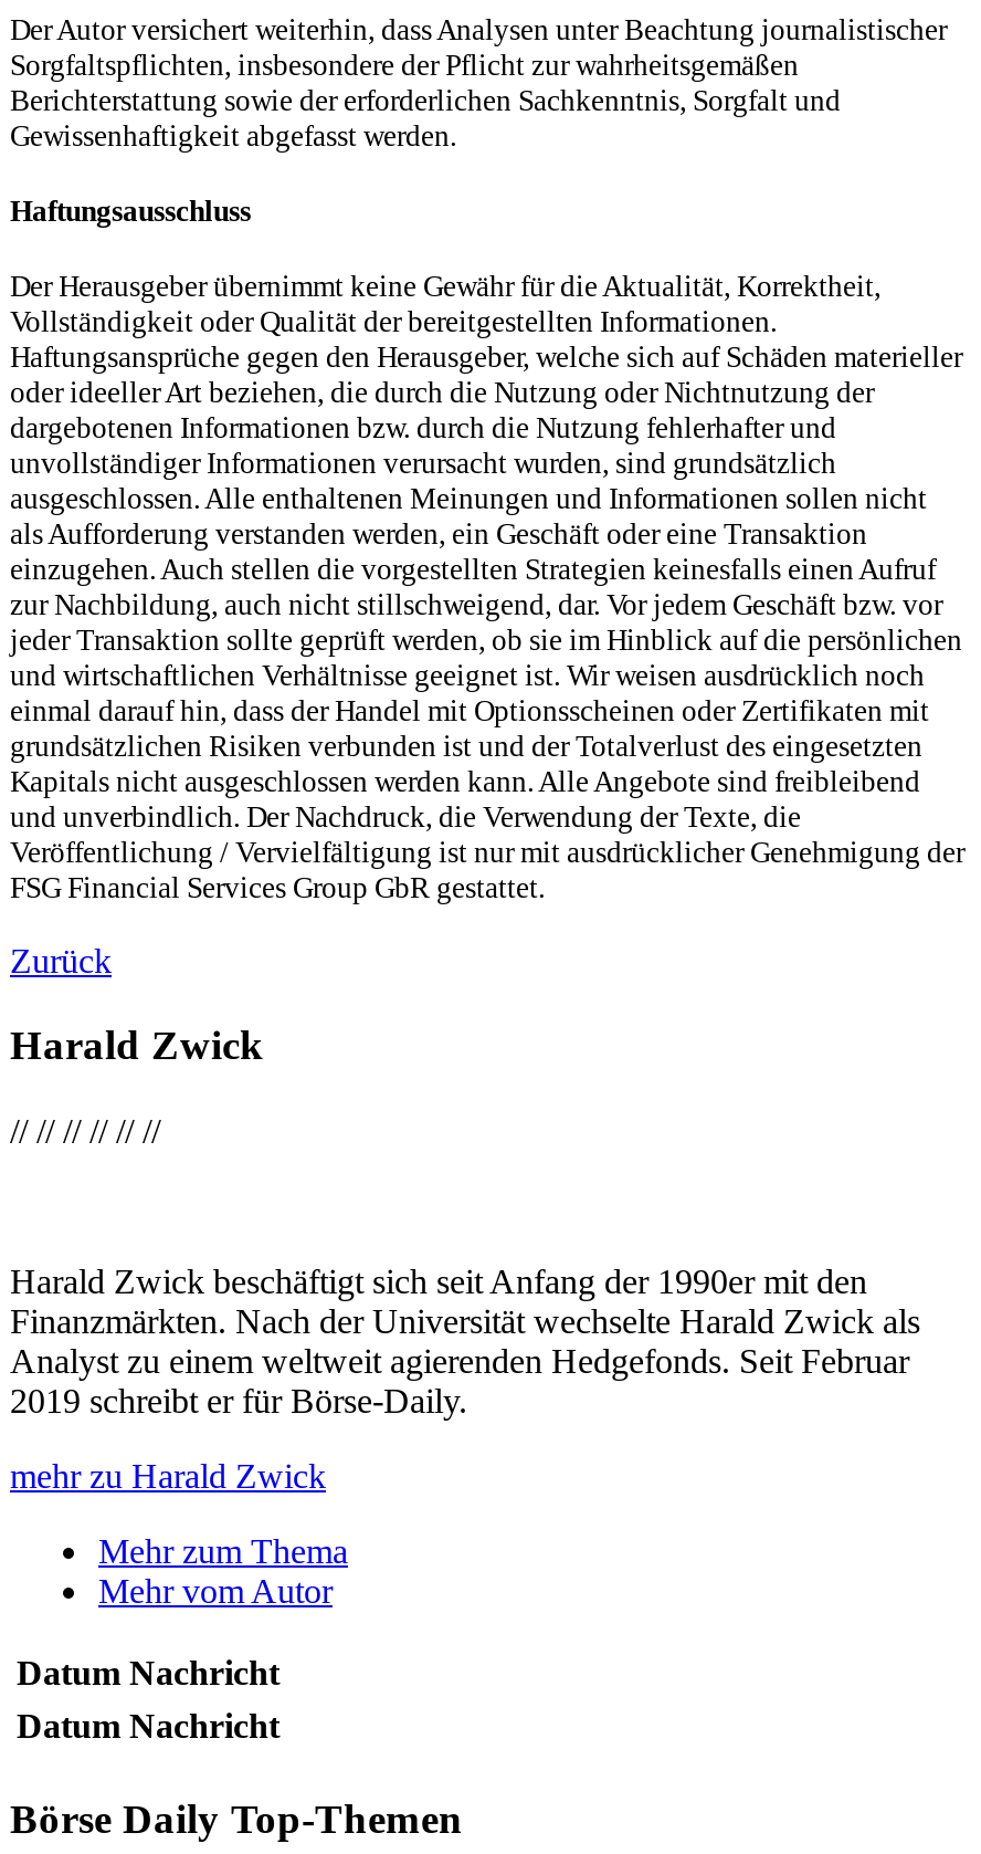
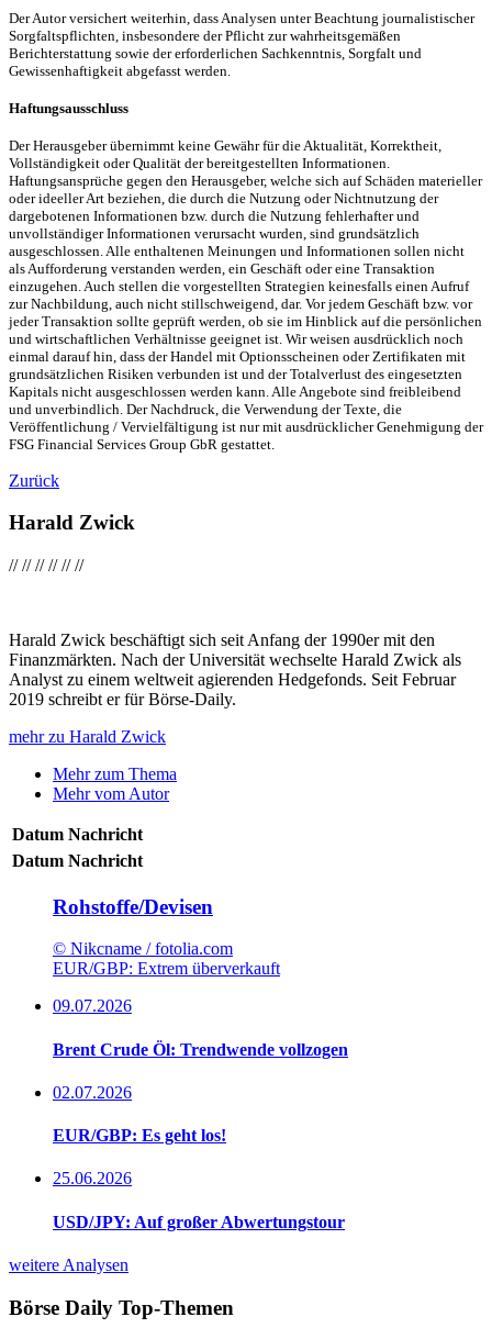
none -> [9,895,348,1274] Rohstoffe/Devisen | © Nikcname / fotolia.com | EUR/GBP: Extrem überverkauft | 09.07.2026 | Brent Crude Öl: Trendwende vollzogen | 02.07.2026 | EUR/GBP: Es geht los! | 25.06.2026 | USD/JPY: Auf großer Abwertungstour | weitere Analysen

